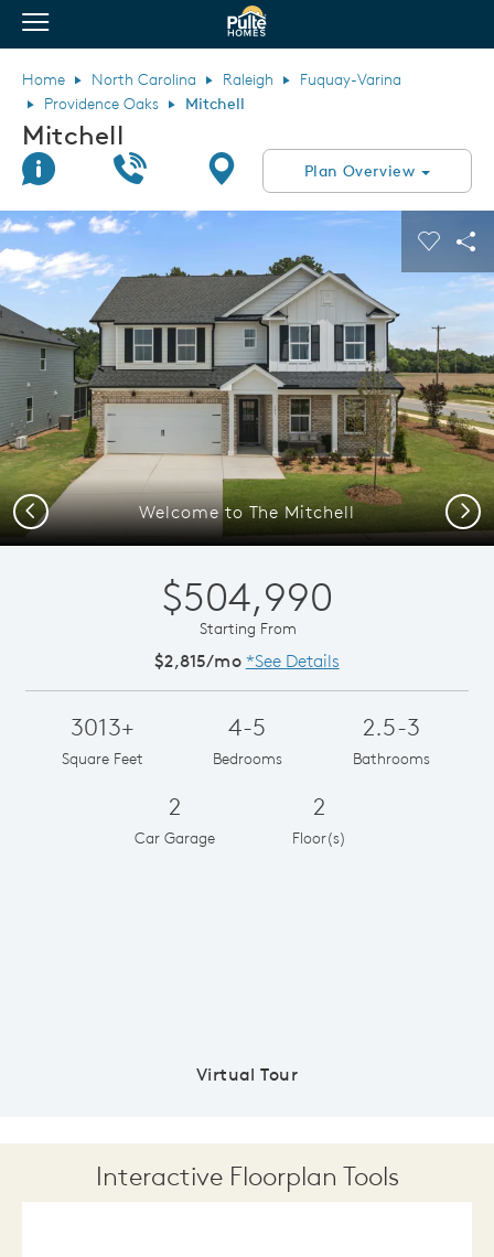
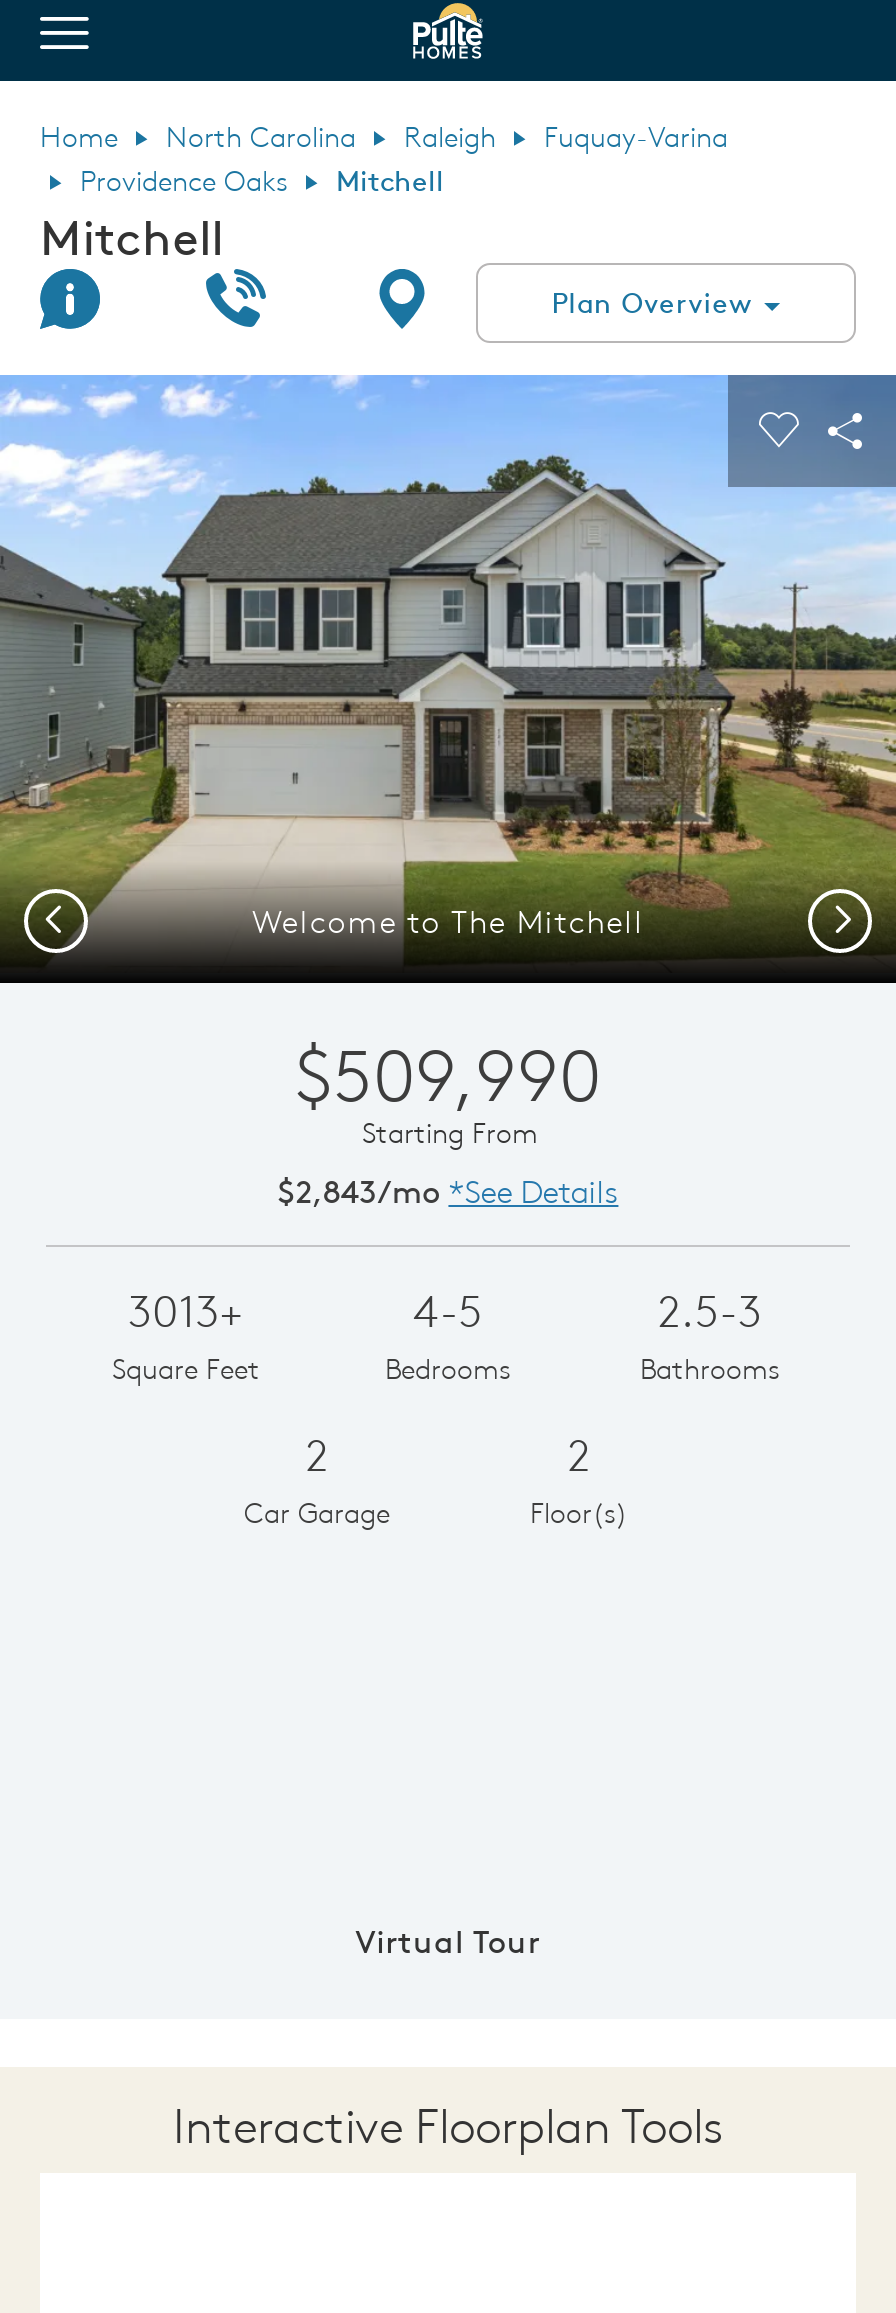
[162,572,332,620] $504,990 -> [295,1030,601,1118] $509,990
[155,649,339,671] $2,815/mo *See Details -> [278,1170,618,1210] $2,843/mo *See Details

